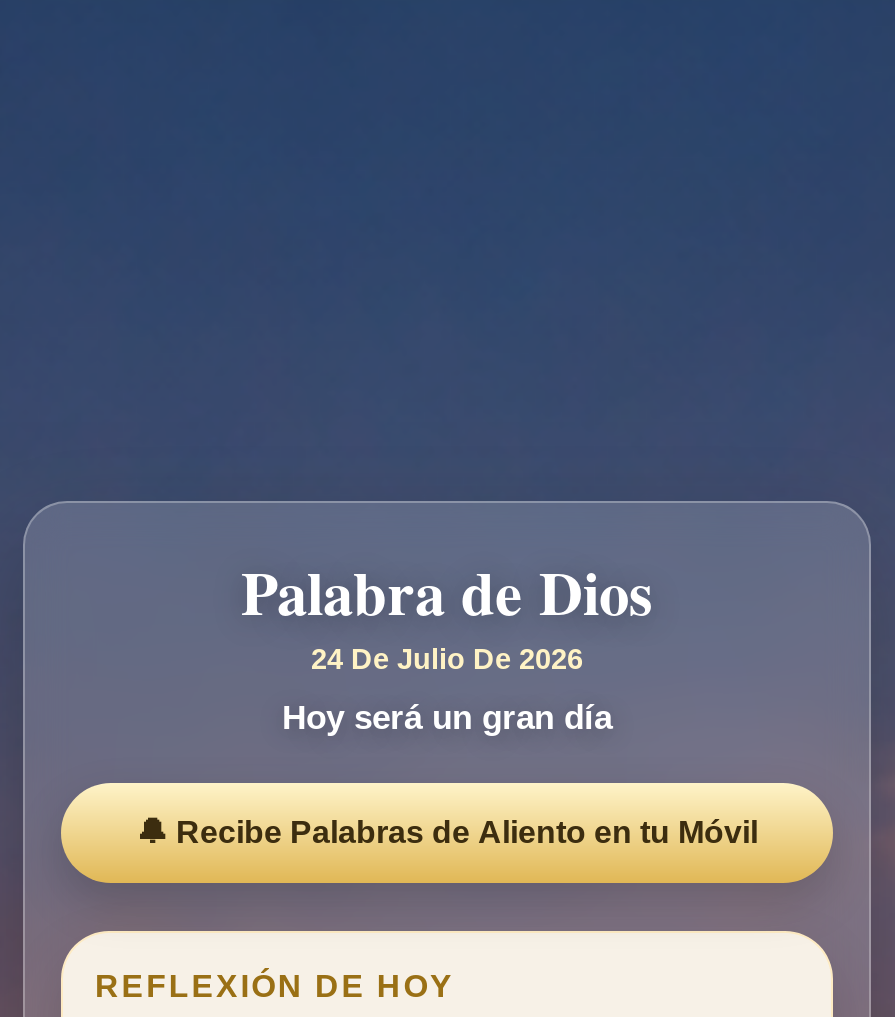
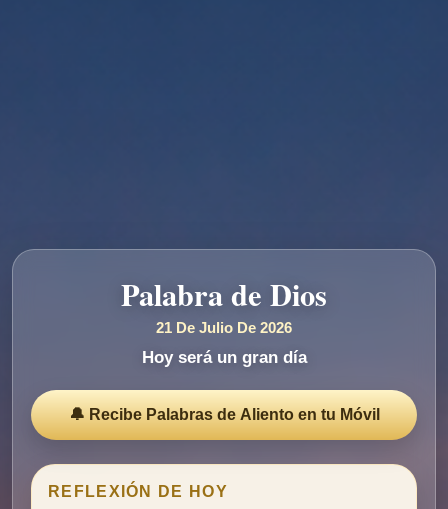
[311,643,583,675] 24 De Julio De 2026 -> [156,320,292,336] 21 De Julio De 2026

